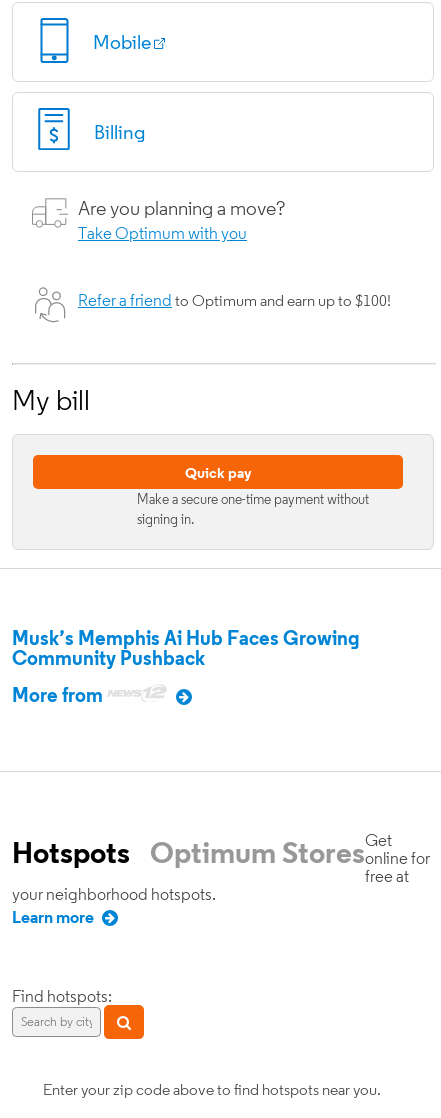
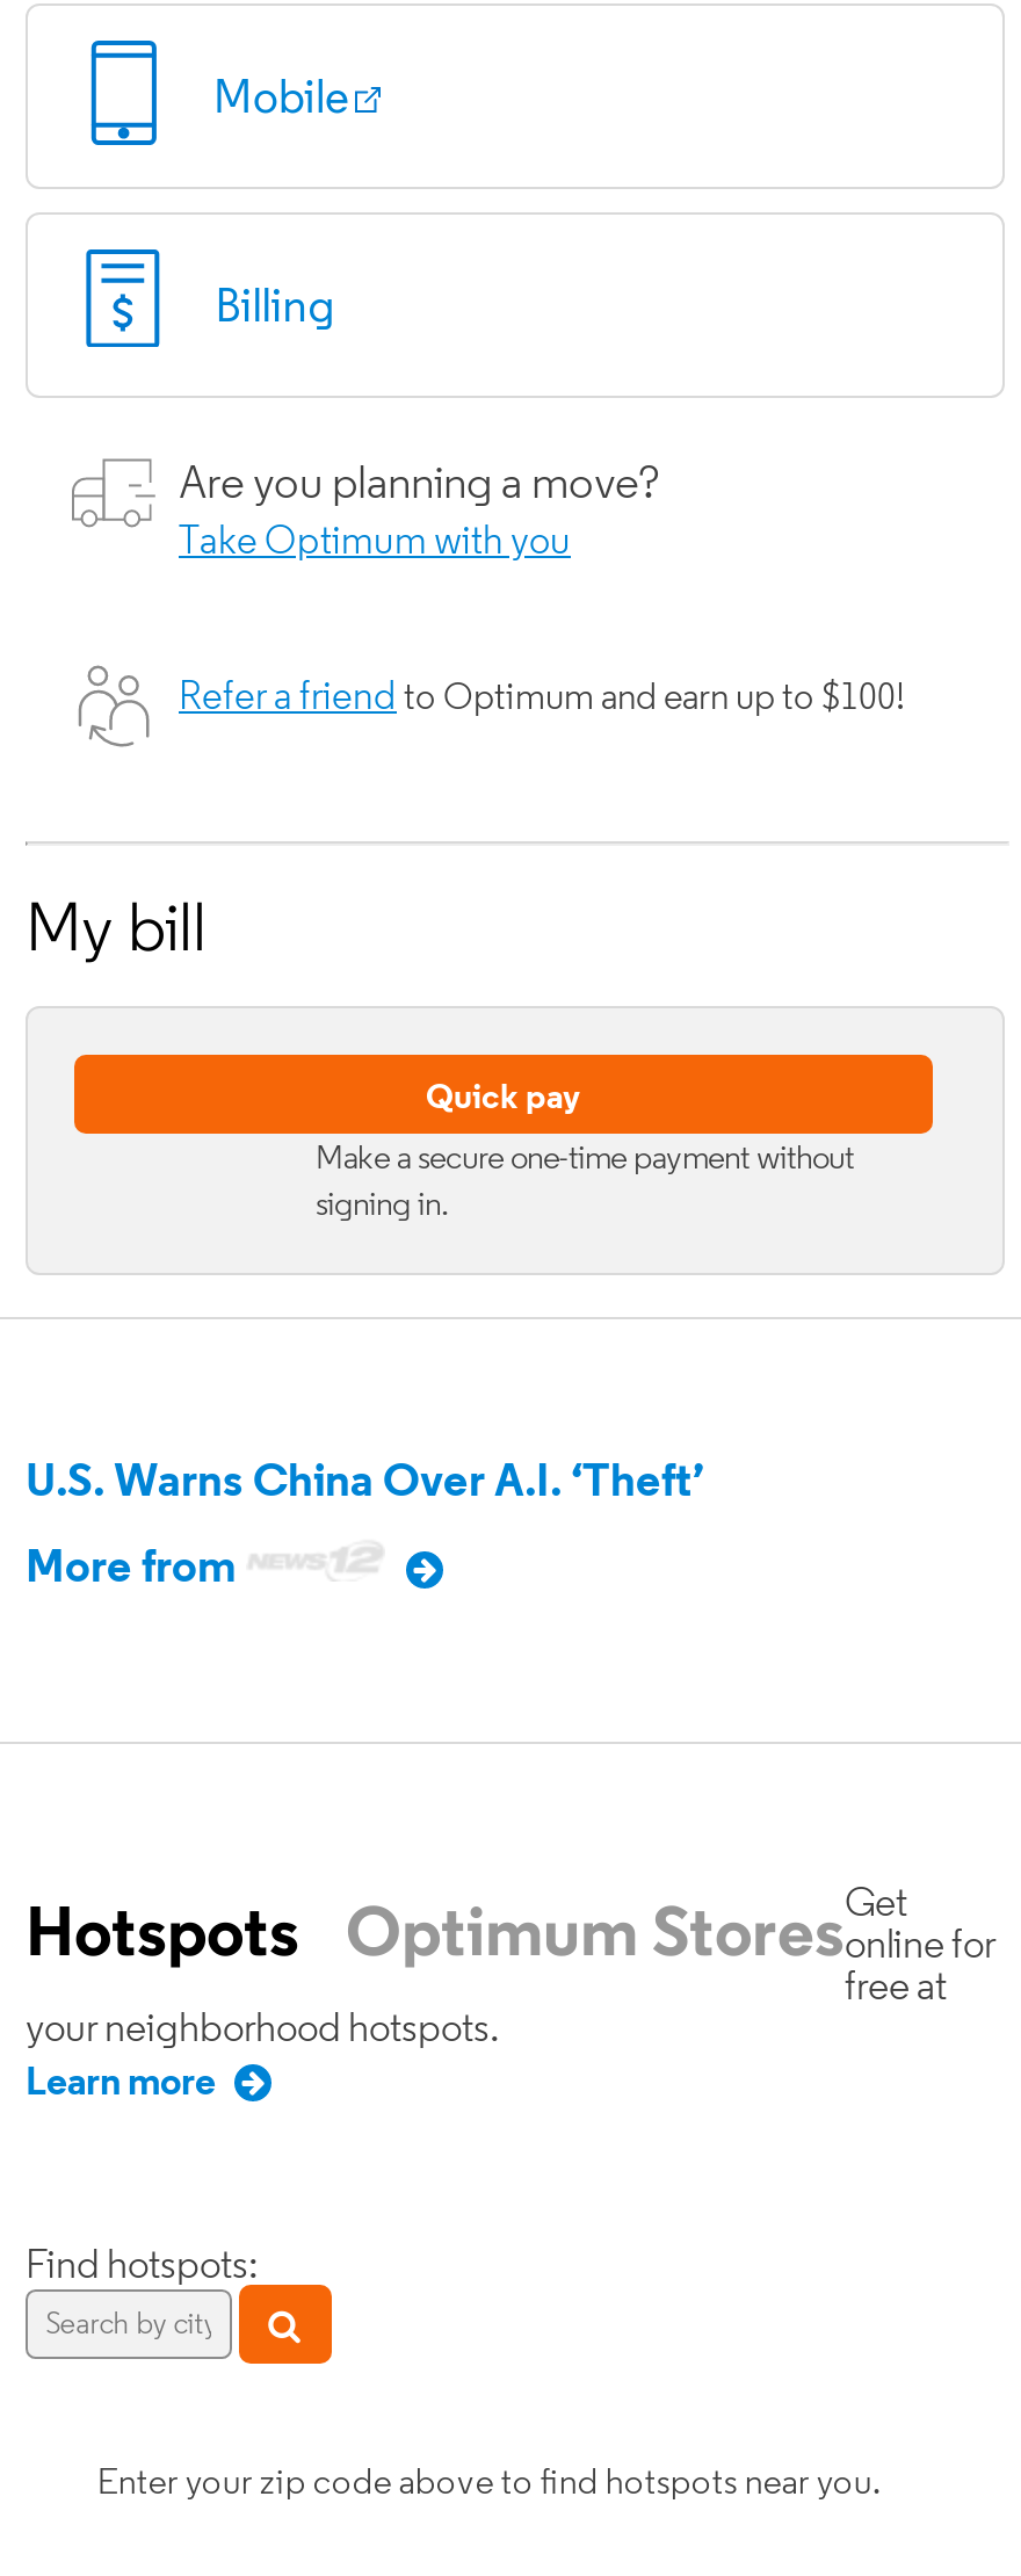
[12,625,360,670] Musk’s Memphis Ai Hub Faces Growing | Community Pushback -> [26,1449,705,1507] U.S. Warns China Over A.I. ‘Theft’

